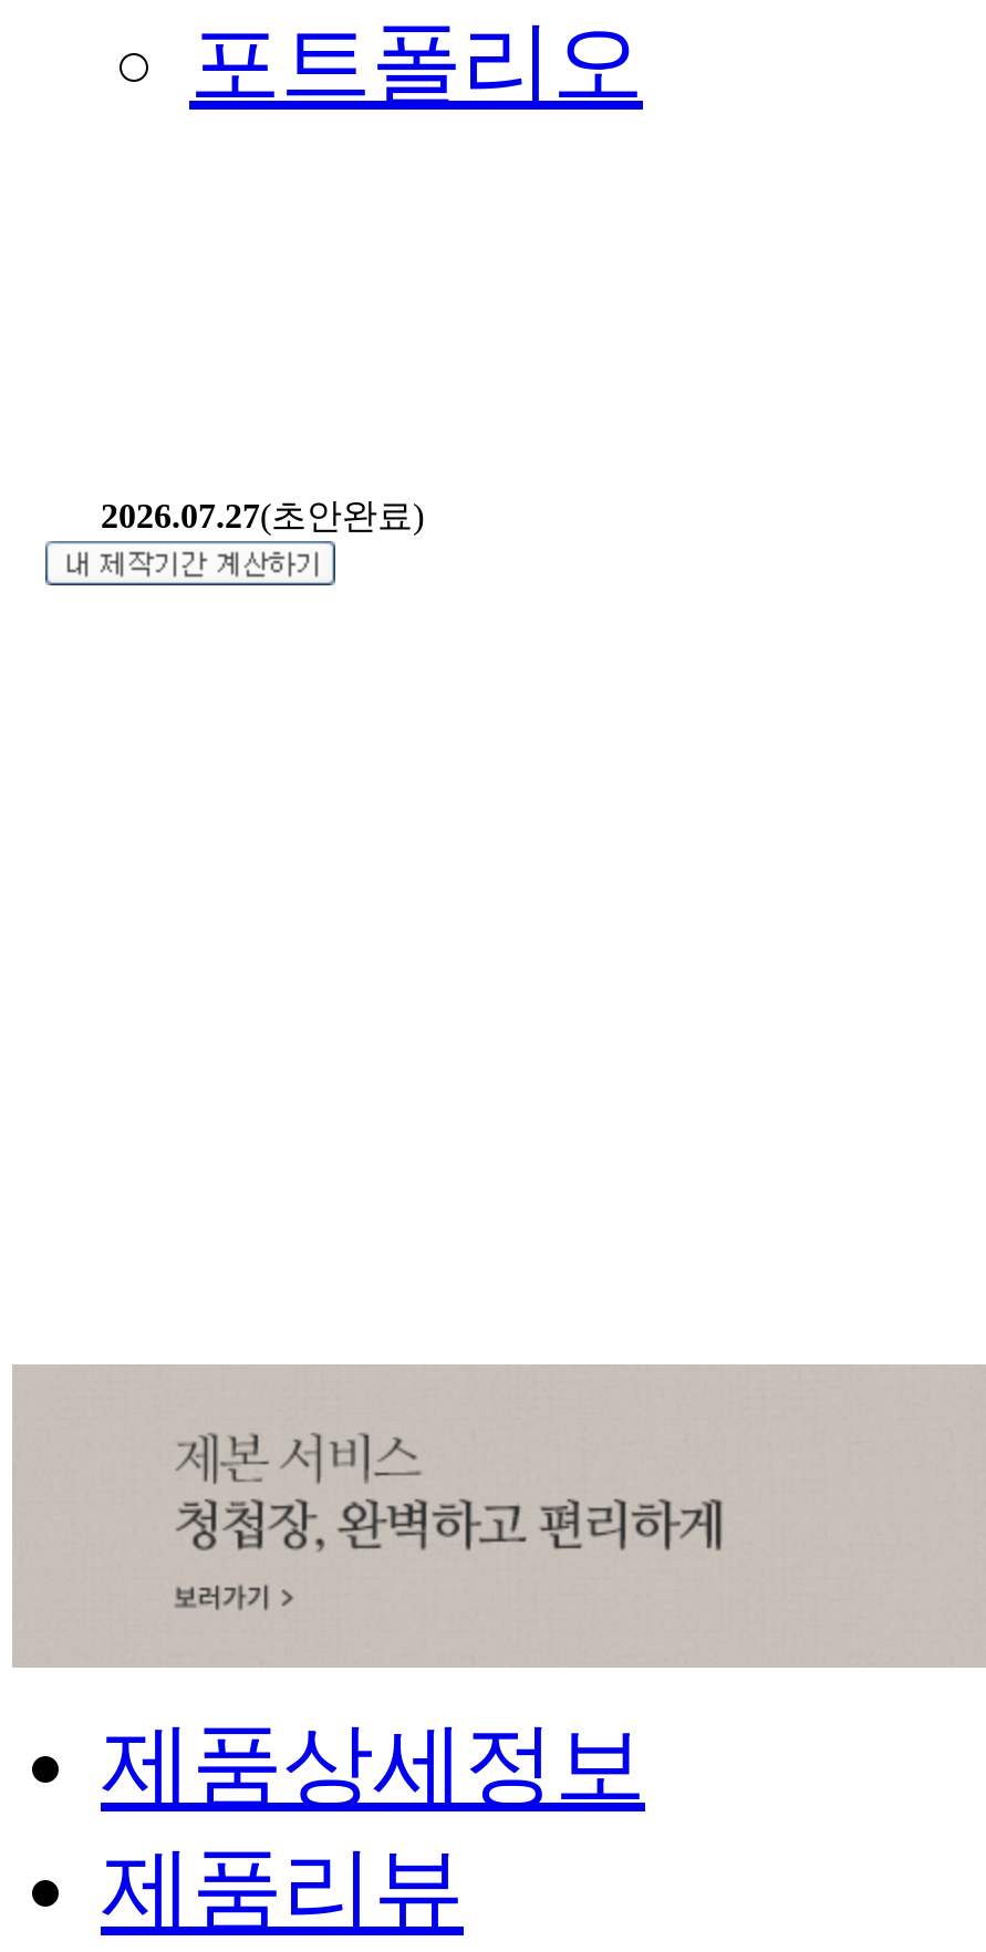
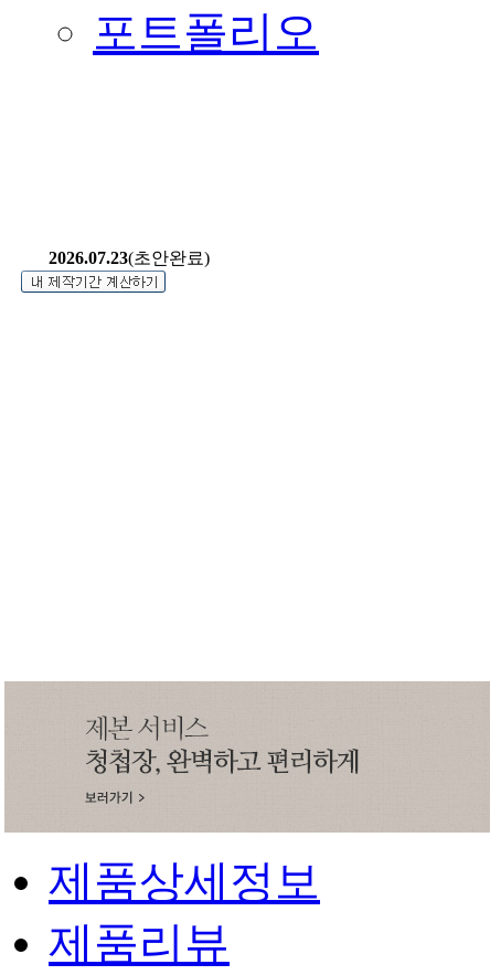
[101,497,424,534] 2026.07.27(초안완료) -> [49,248,210,267] 2026.07.23(초안완료)

